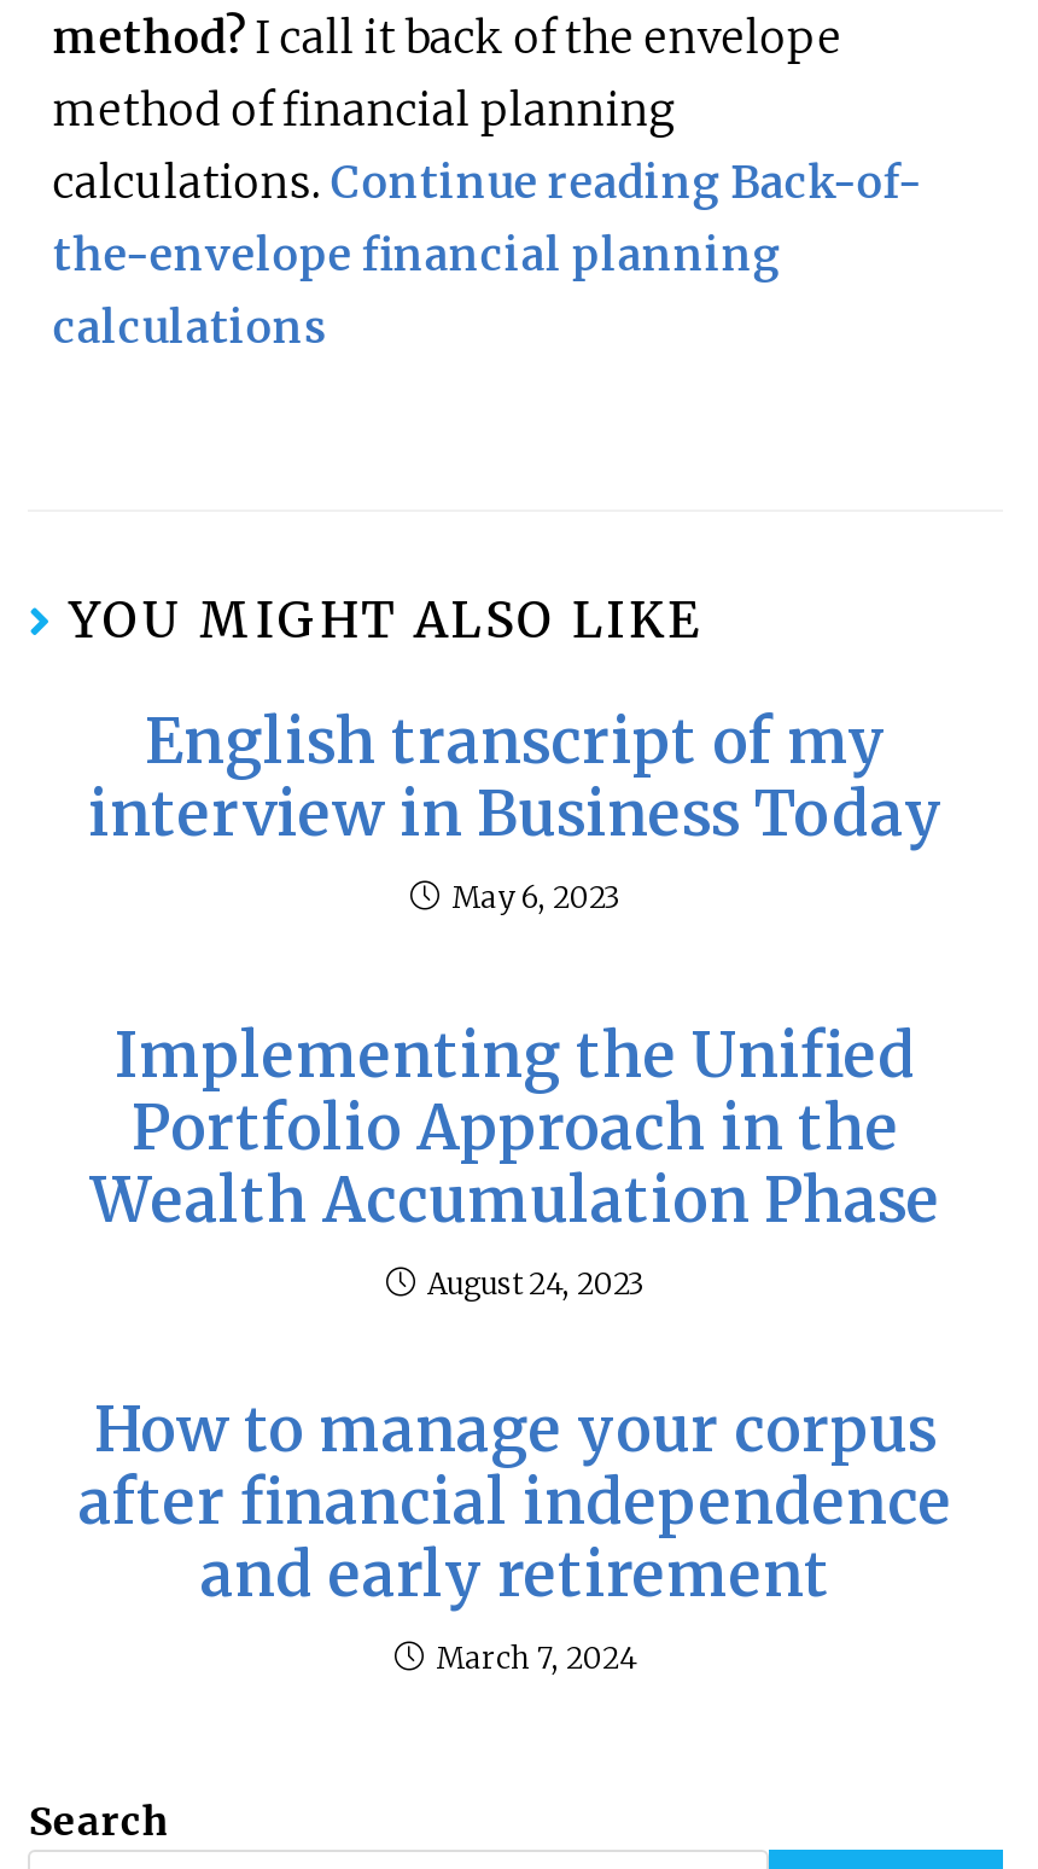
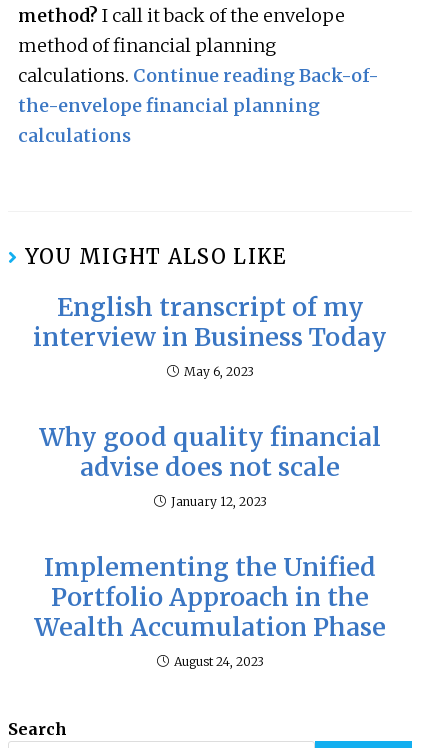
none -> [39,421,381,509] Why good quality financial | advise does not scale | January 12, 2023
moved [91,1017,940,1302] -> [34,551,386,669]: Implementing the Unified | Portfolio Approach in the | Wealth Accumulation Phase | August 24, 2023
[78,1391,952,1676] How to manage your corpus | after financial independence | and early retirement | March 7, 2024 -> none

